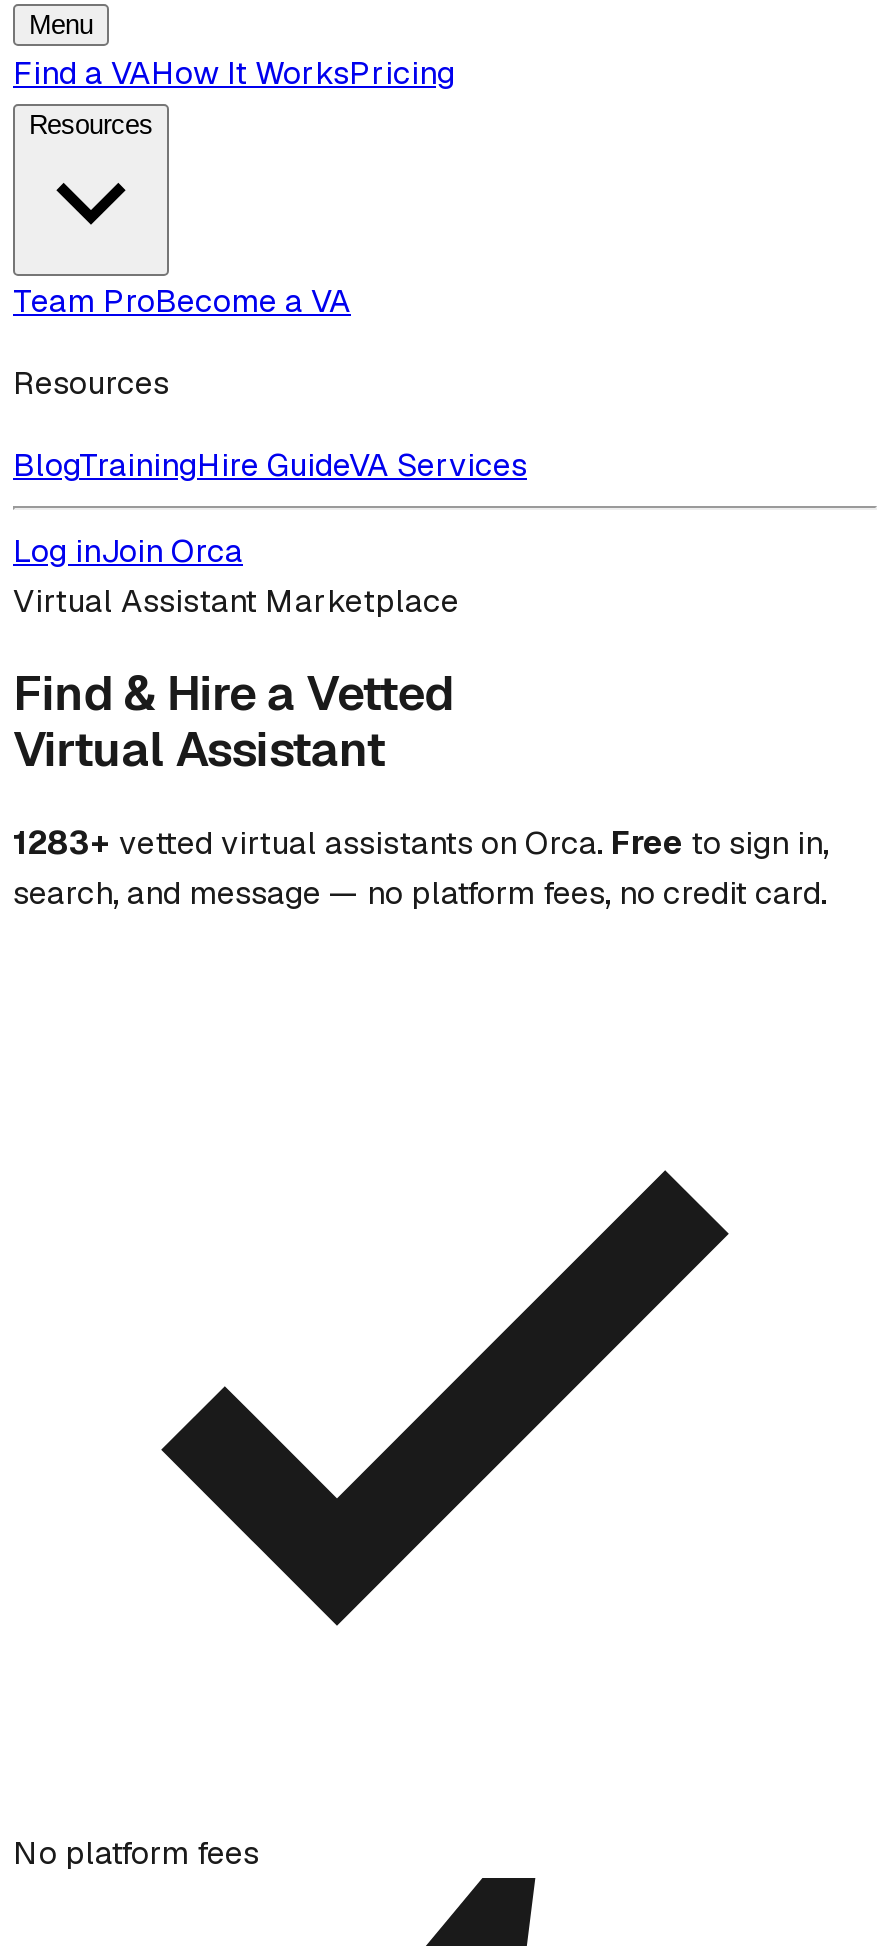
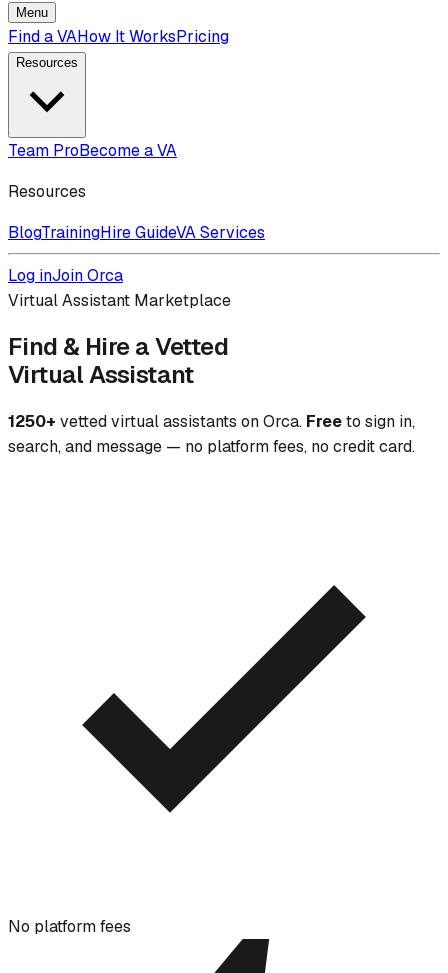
[13,822,829,864] 1283+ vetted virtual assistants on Orca. Free to sign in, -> [8,411,415,432] 1250+ vetted virtual assistants on Orca. Free to sign in,

